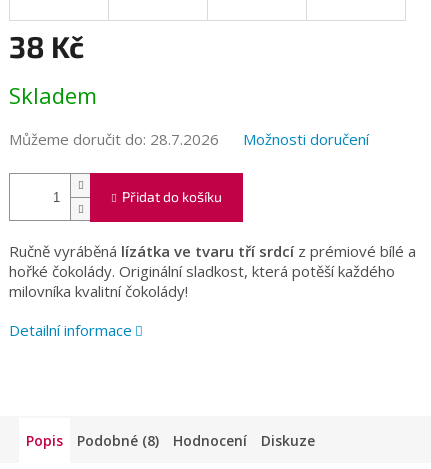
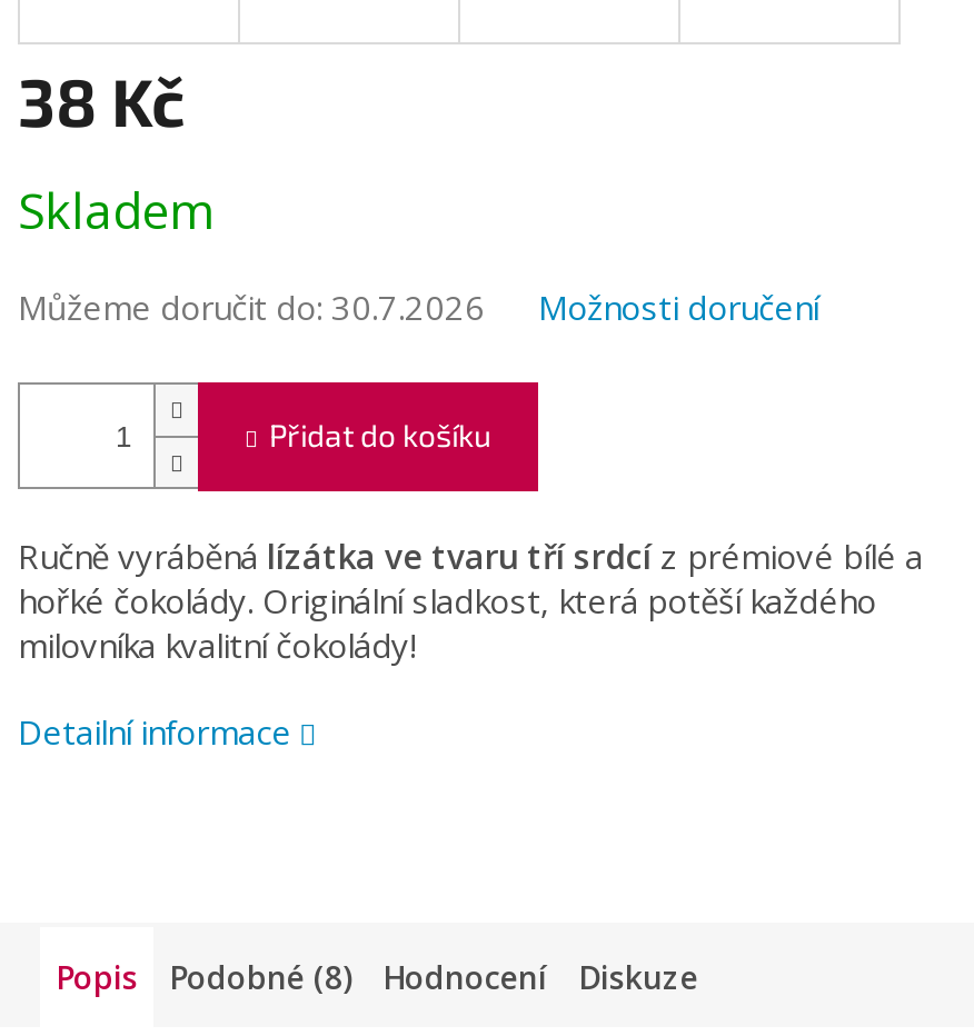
[9,129,219,149] Můžeme doručit do: 28.7.2026 -> [18,284,485,328] Můžeme doručit do: 30.7.2026

